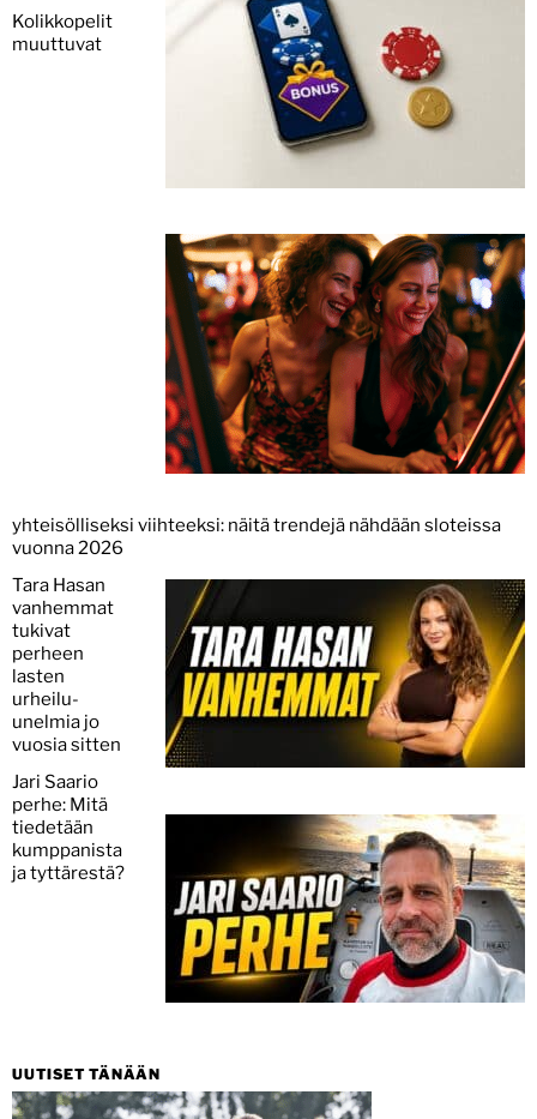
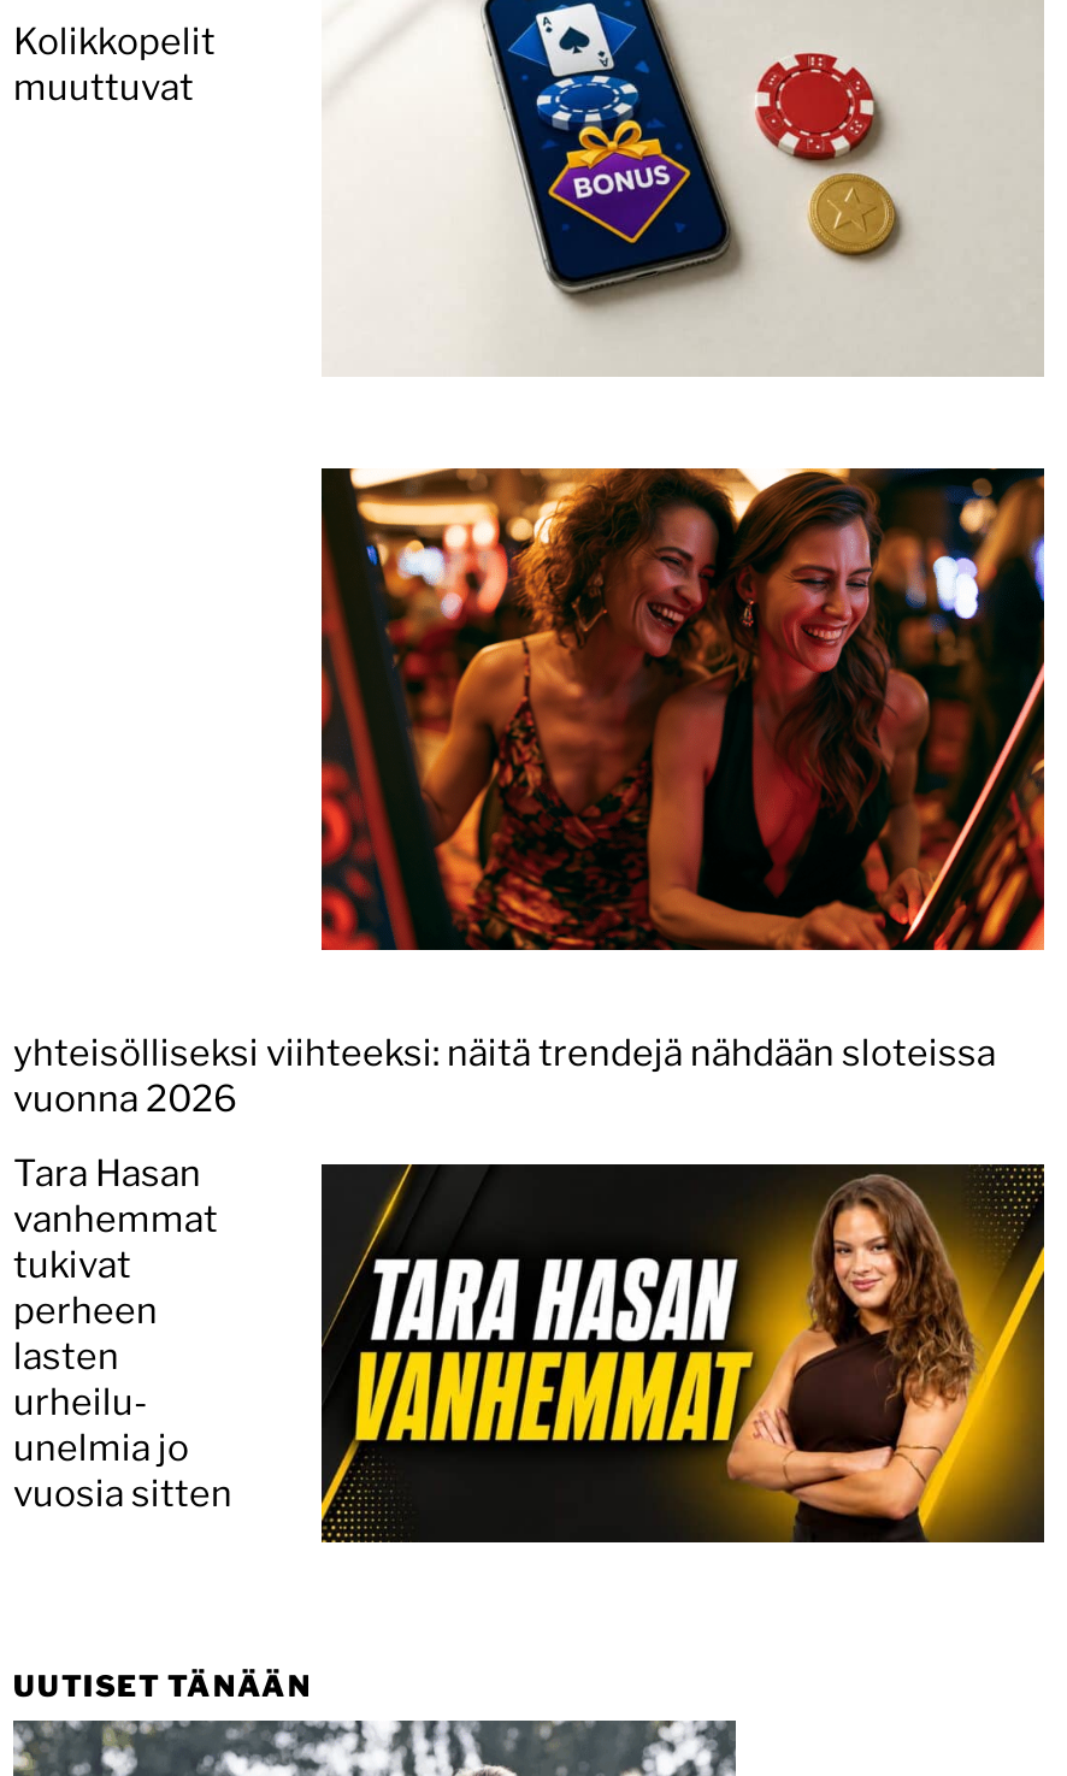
[12,771,526,1004] [image] | Jari Saario | perhe: Mitä | tiedetään | kumppanista | ja tyttärestä? -> none

